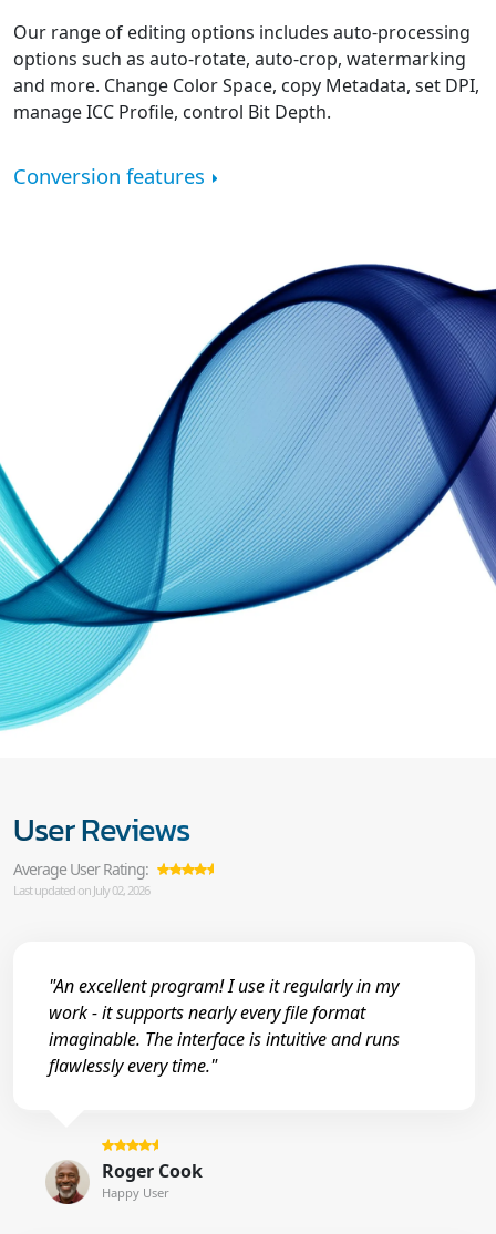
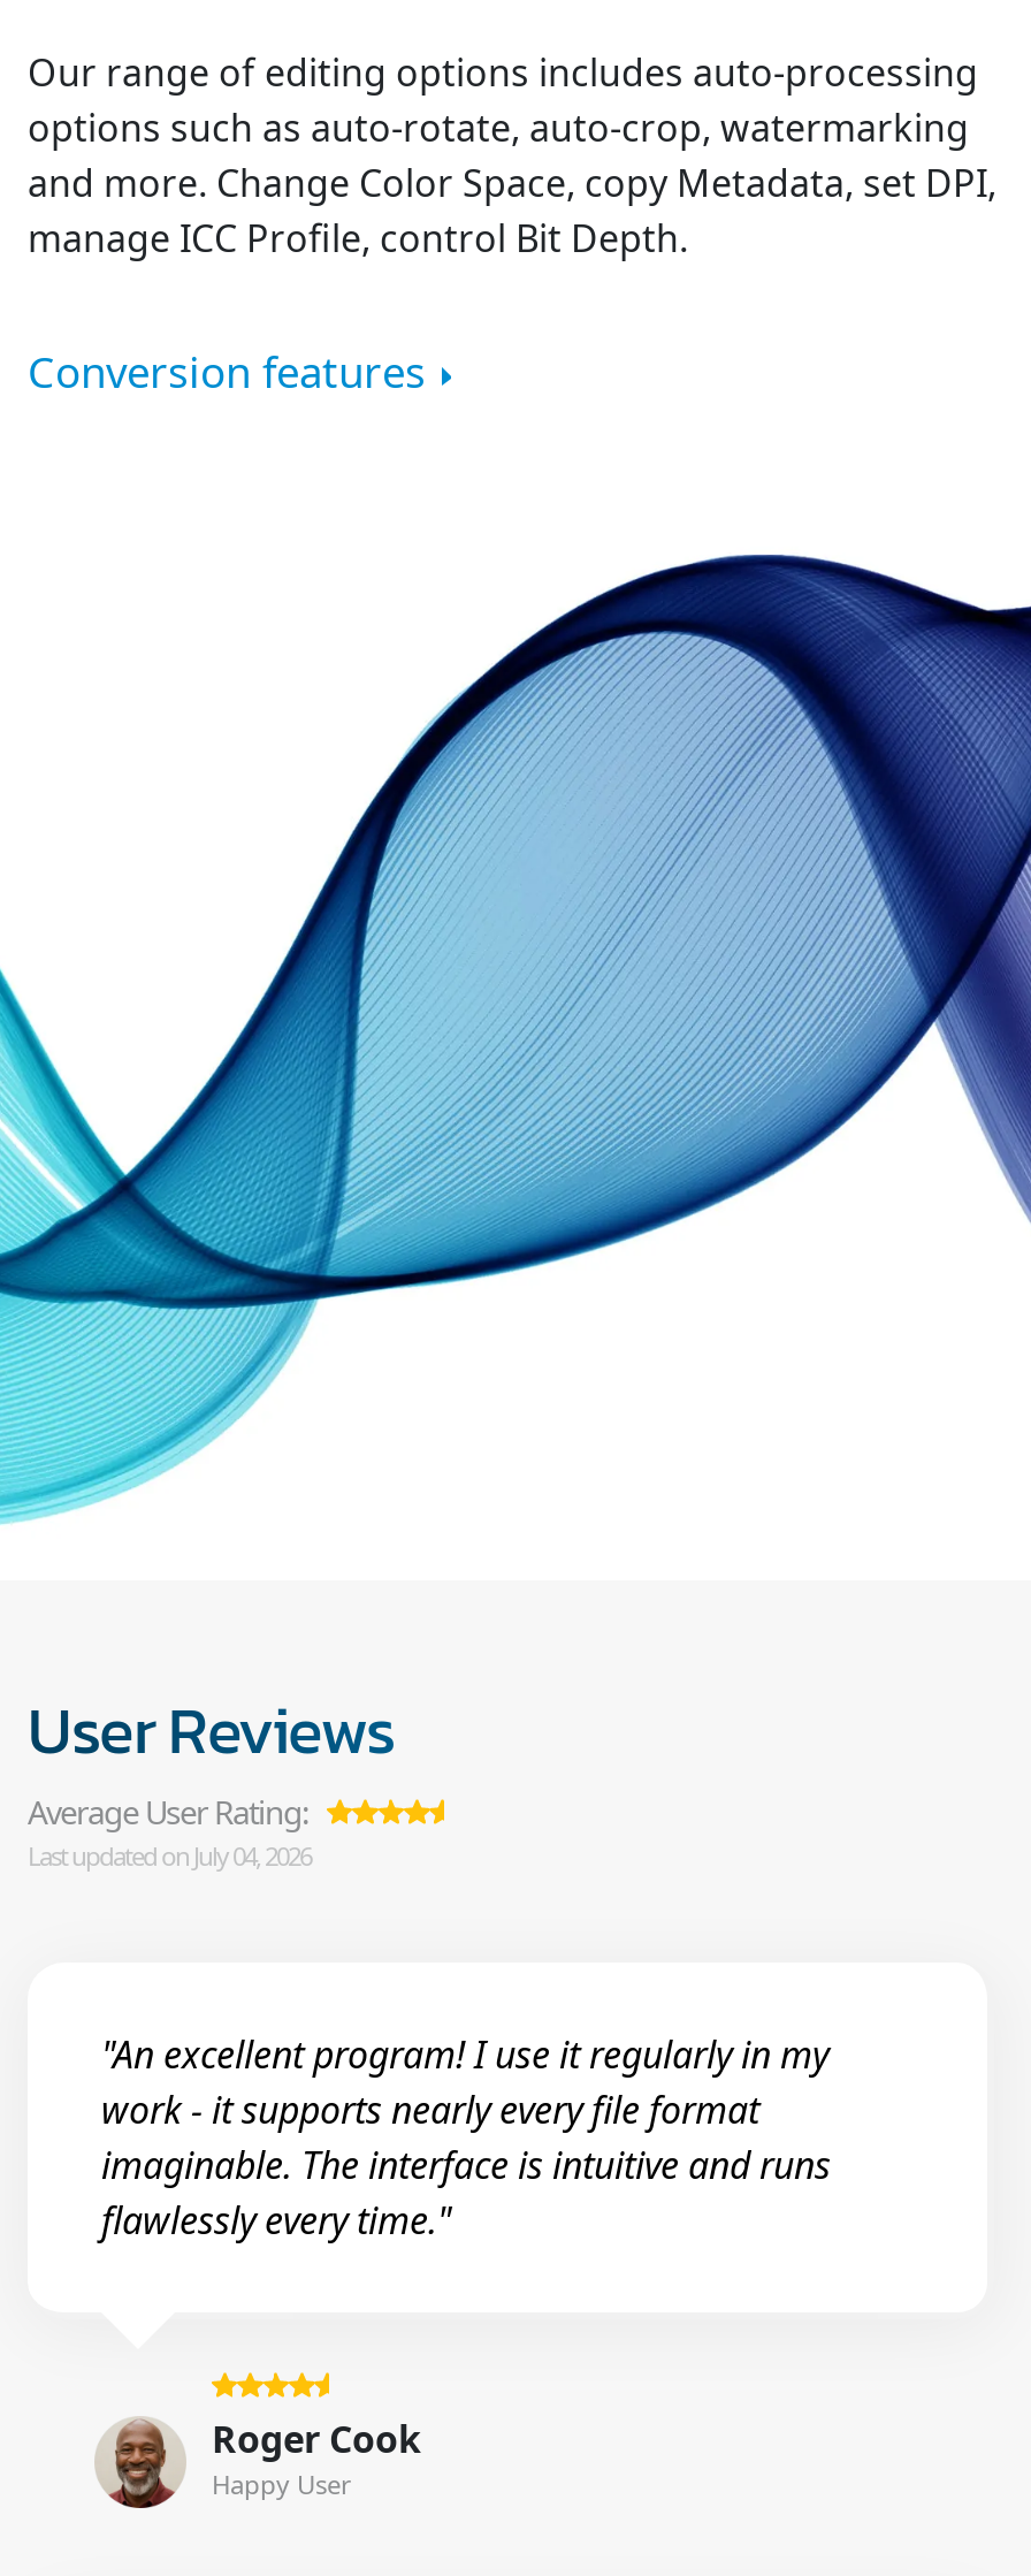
[13,882,149,898] Last updated on July 02, 2026 -> [28,1838,311,1872] Last updated on July 04, 2026

